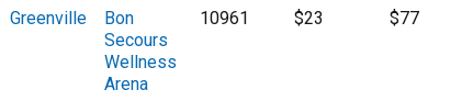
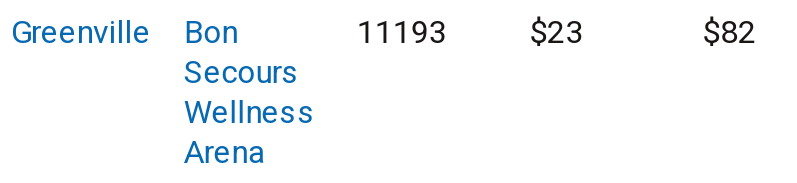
[200,8,249,29] 10961 -> [357,13,447,51] 11193
[389,8,419,29] $77 -> [702,13,756,51] $82

